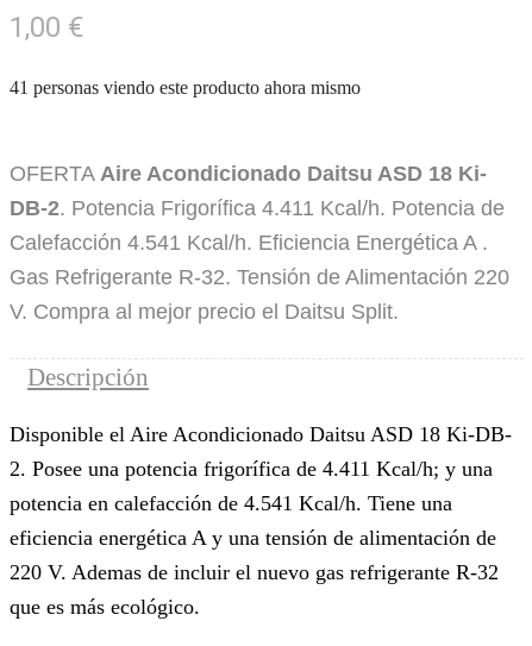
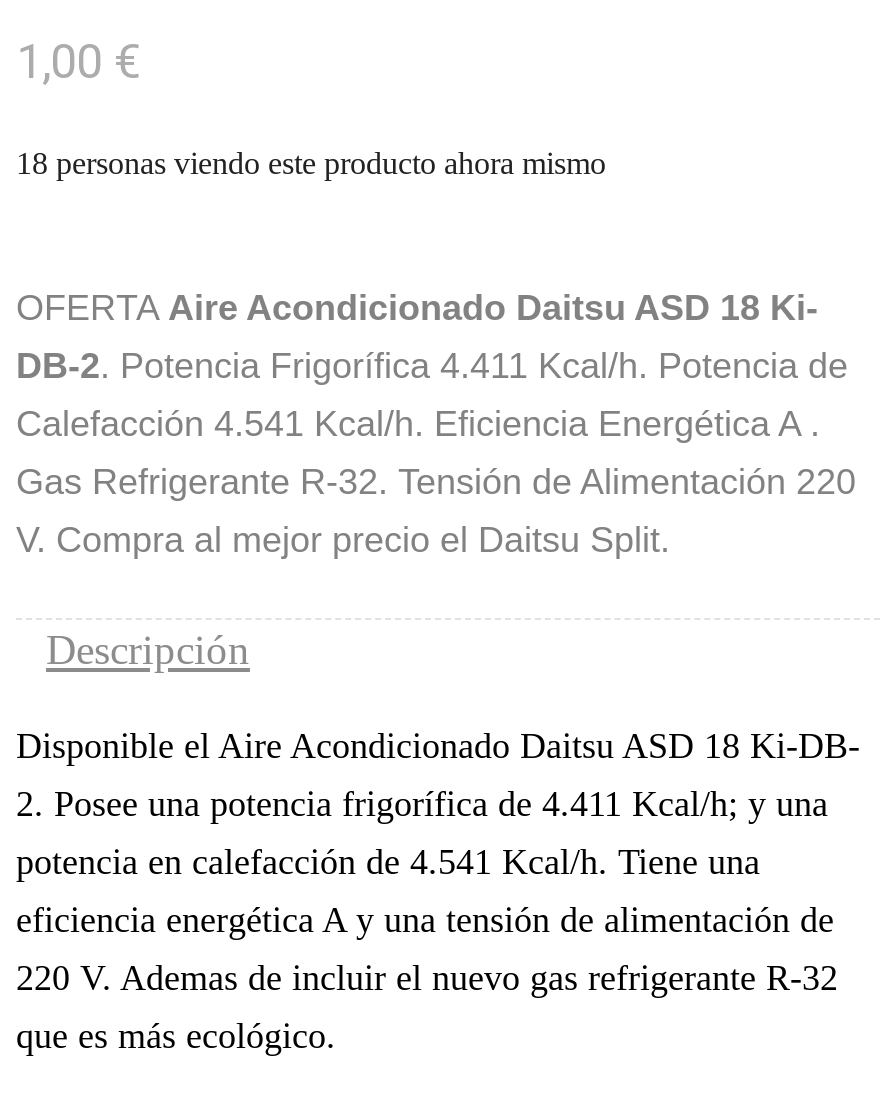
[10,77,361,98] 41 personas viendo este producto ahora mismo -> [16,146,606,180] 18 personas viendo este producto ahora mismo

